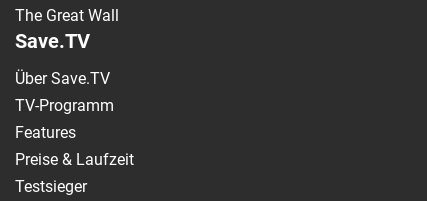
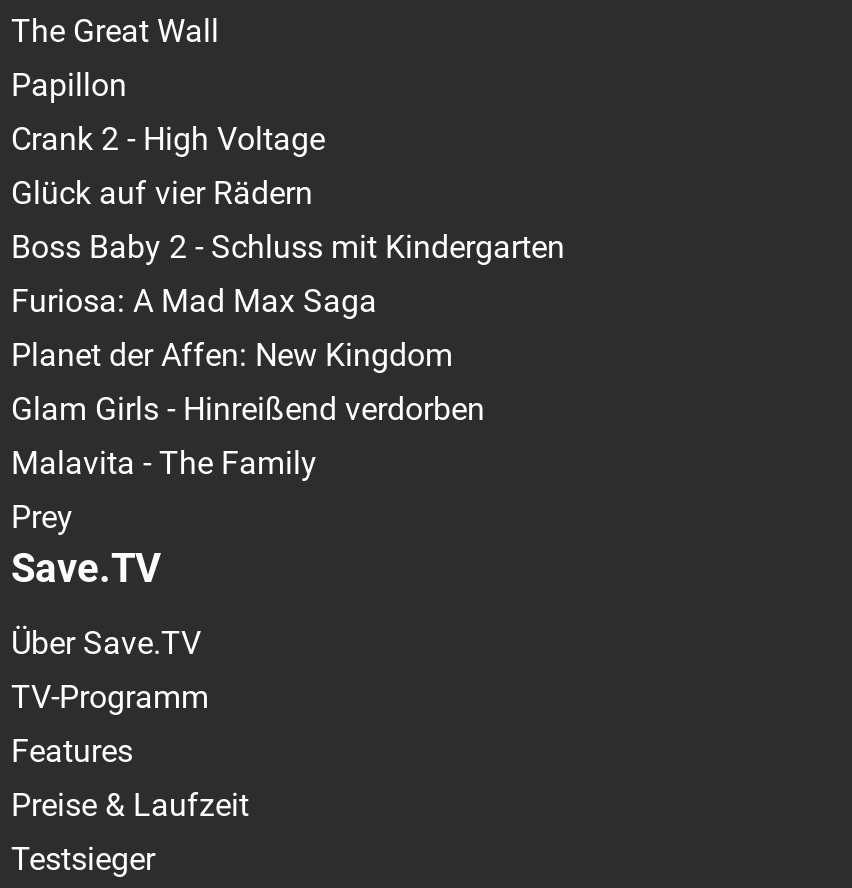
none -> [11,65,565,535] Papillon | Crank 2 - High Voltage | Glück auf vier Rädern | Boss Baby 2 - Schluss mit Kindergarten | Furiosa: A Mad Max Saga | Planet der Affen: New Kingdom | Glam Girls - Hinreißend verdorben | Malavita - The Family | Prey

